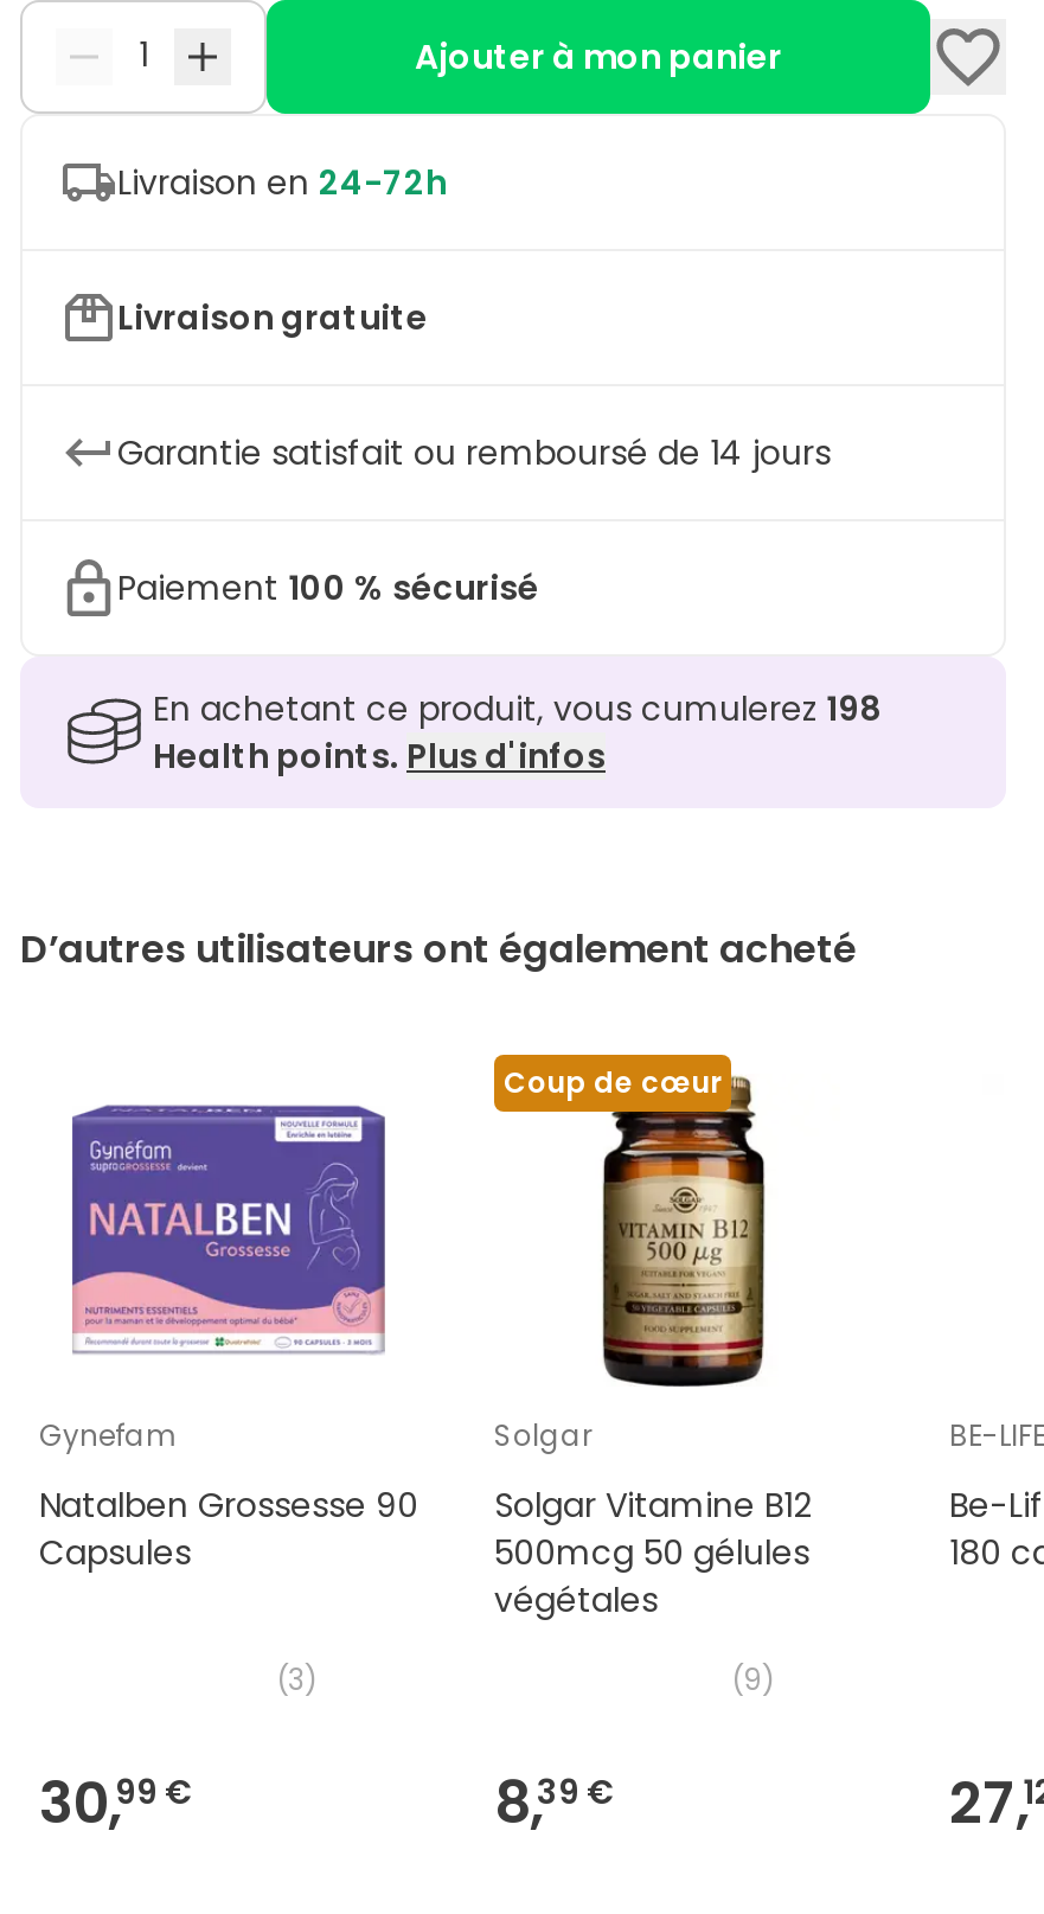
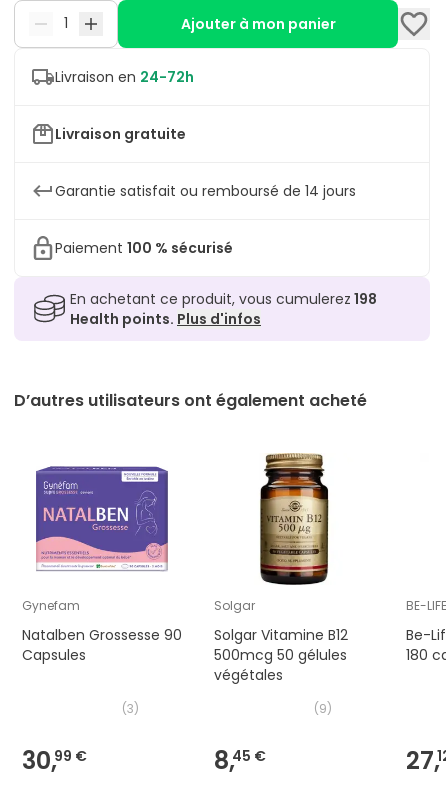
[504,1061,722,1101] Coup de cœur -> none
[494,1762,615,1841] 8, 39 € -> [214,743,266,776] 8, 45 €

